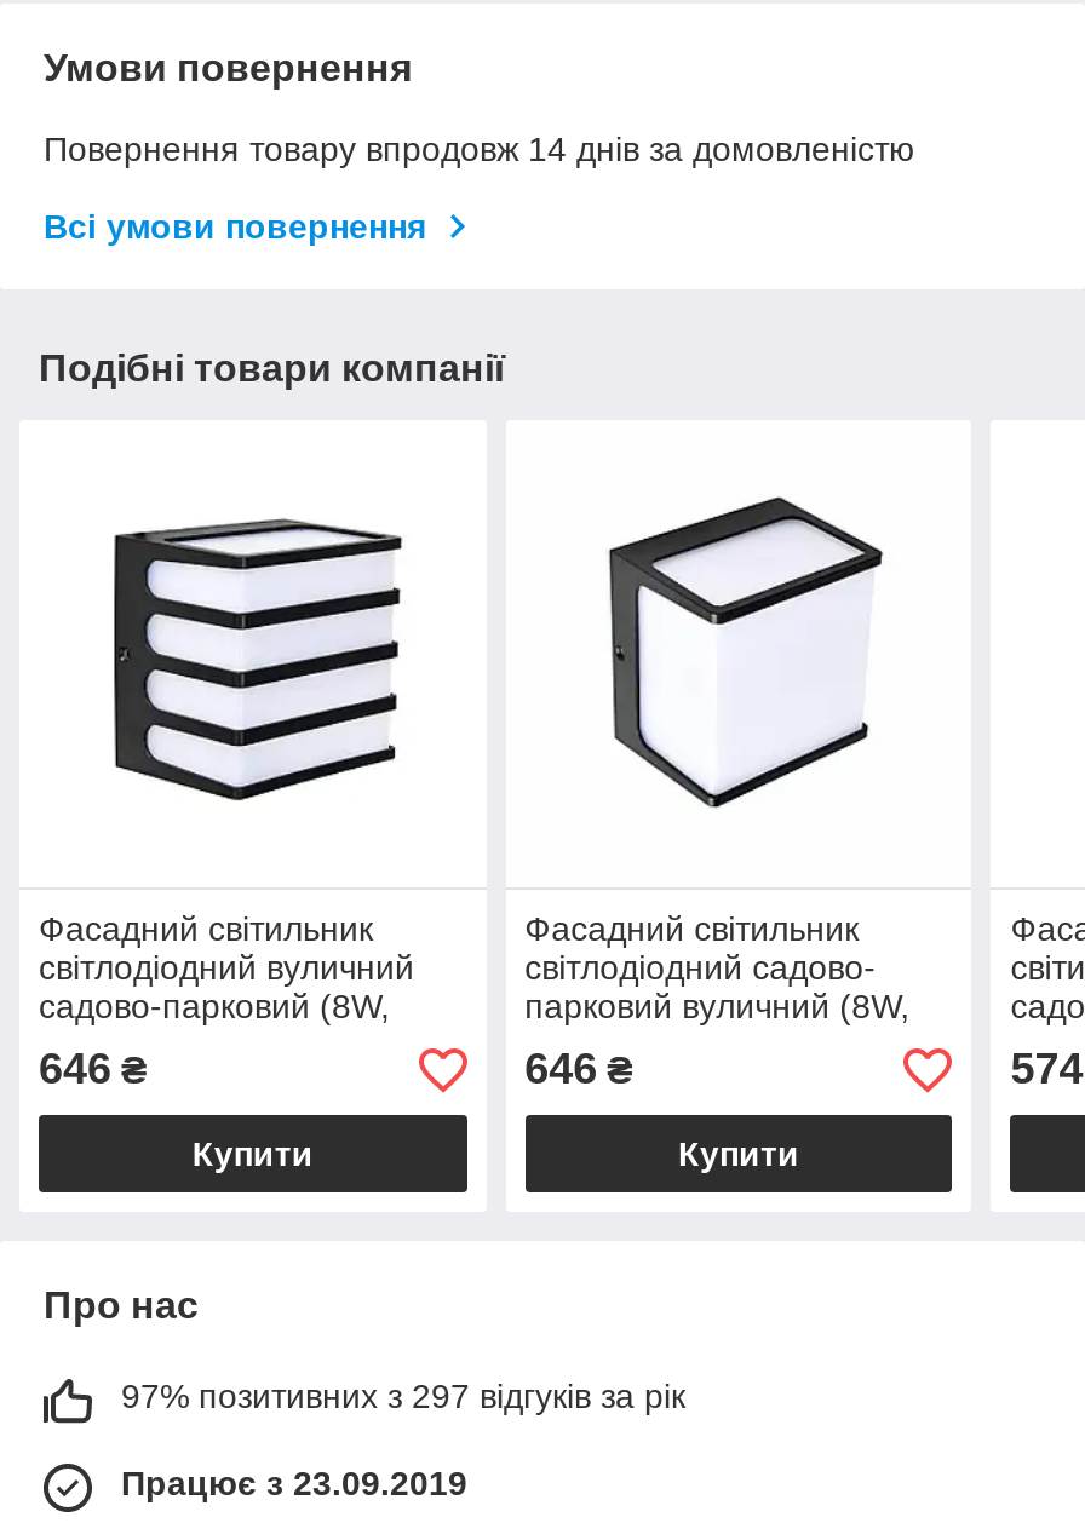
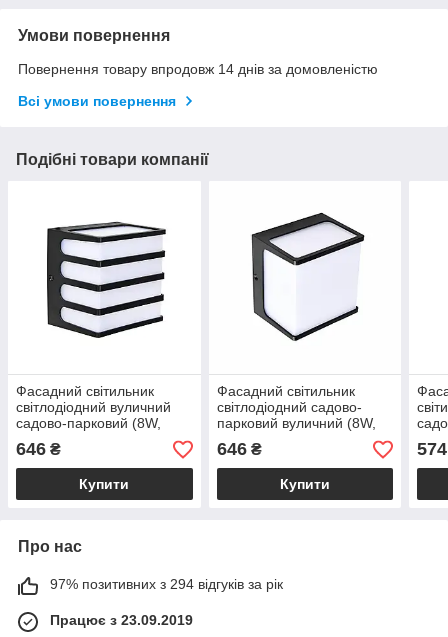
[121,1377,685,1415] 97% позитивних з 297 відгуків за рік -> [50,576,283,592] 97% позитивних з 294 відгуків за рік

